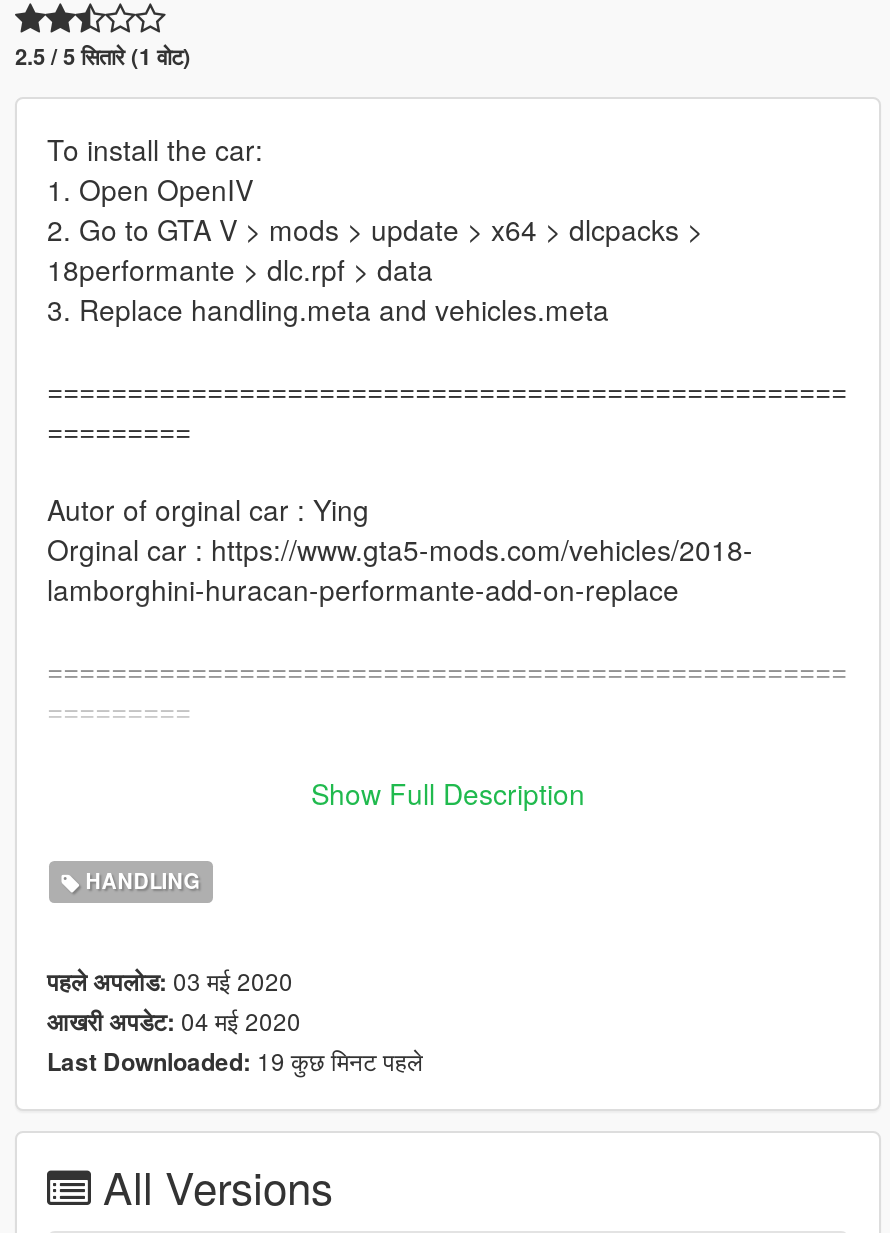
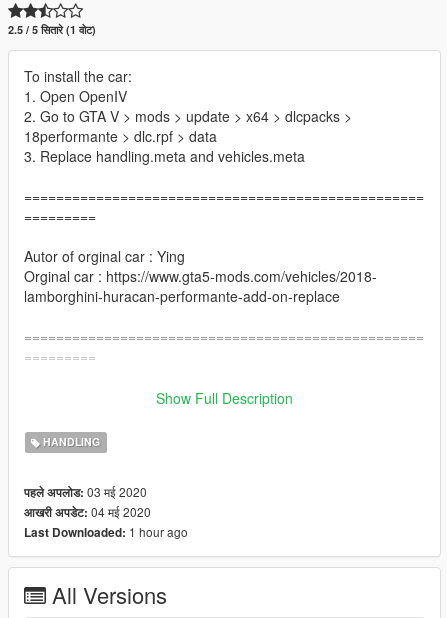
[47,1042,423,1078] Last Downloaded: 19 कुछ मिनट पहले -> [24,523,188,541] Last Downloaded: 1 hour ago

